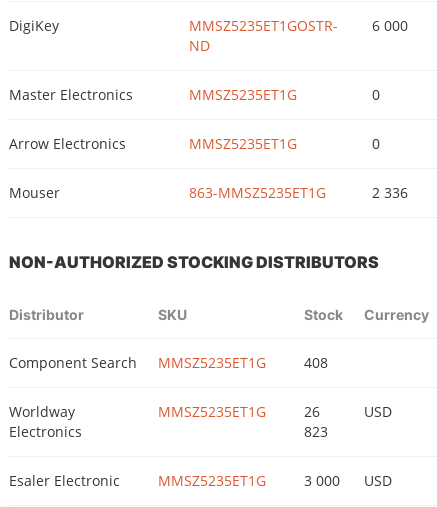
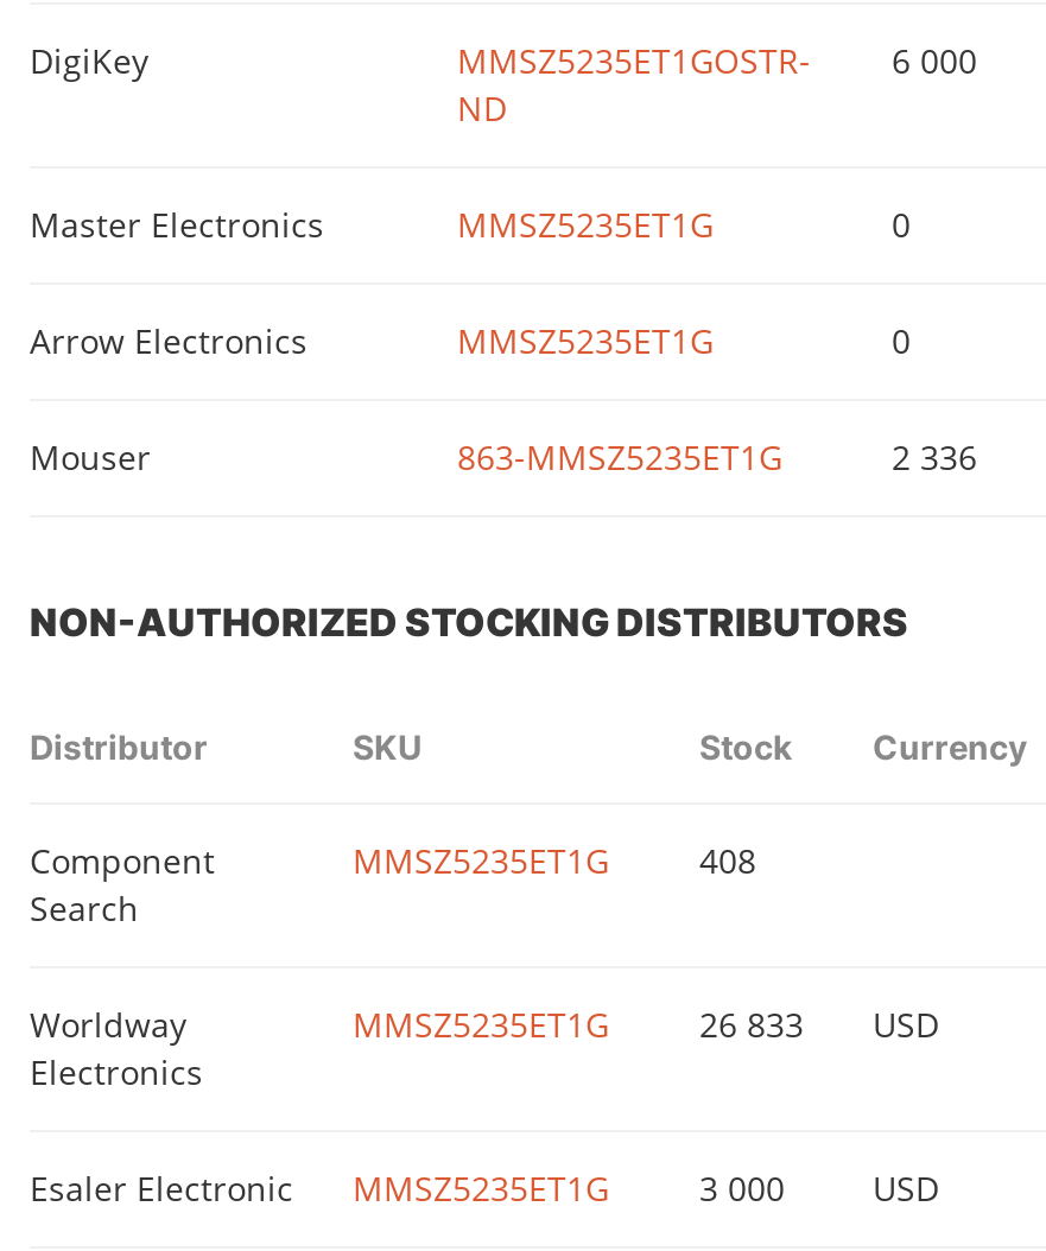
[304,402,328,441] 26 | 823 -> [699,1003,804,1048] 26 833

